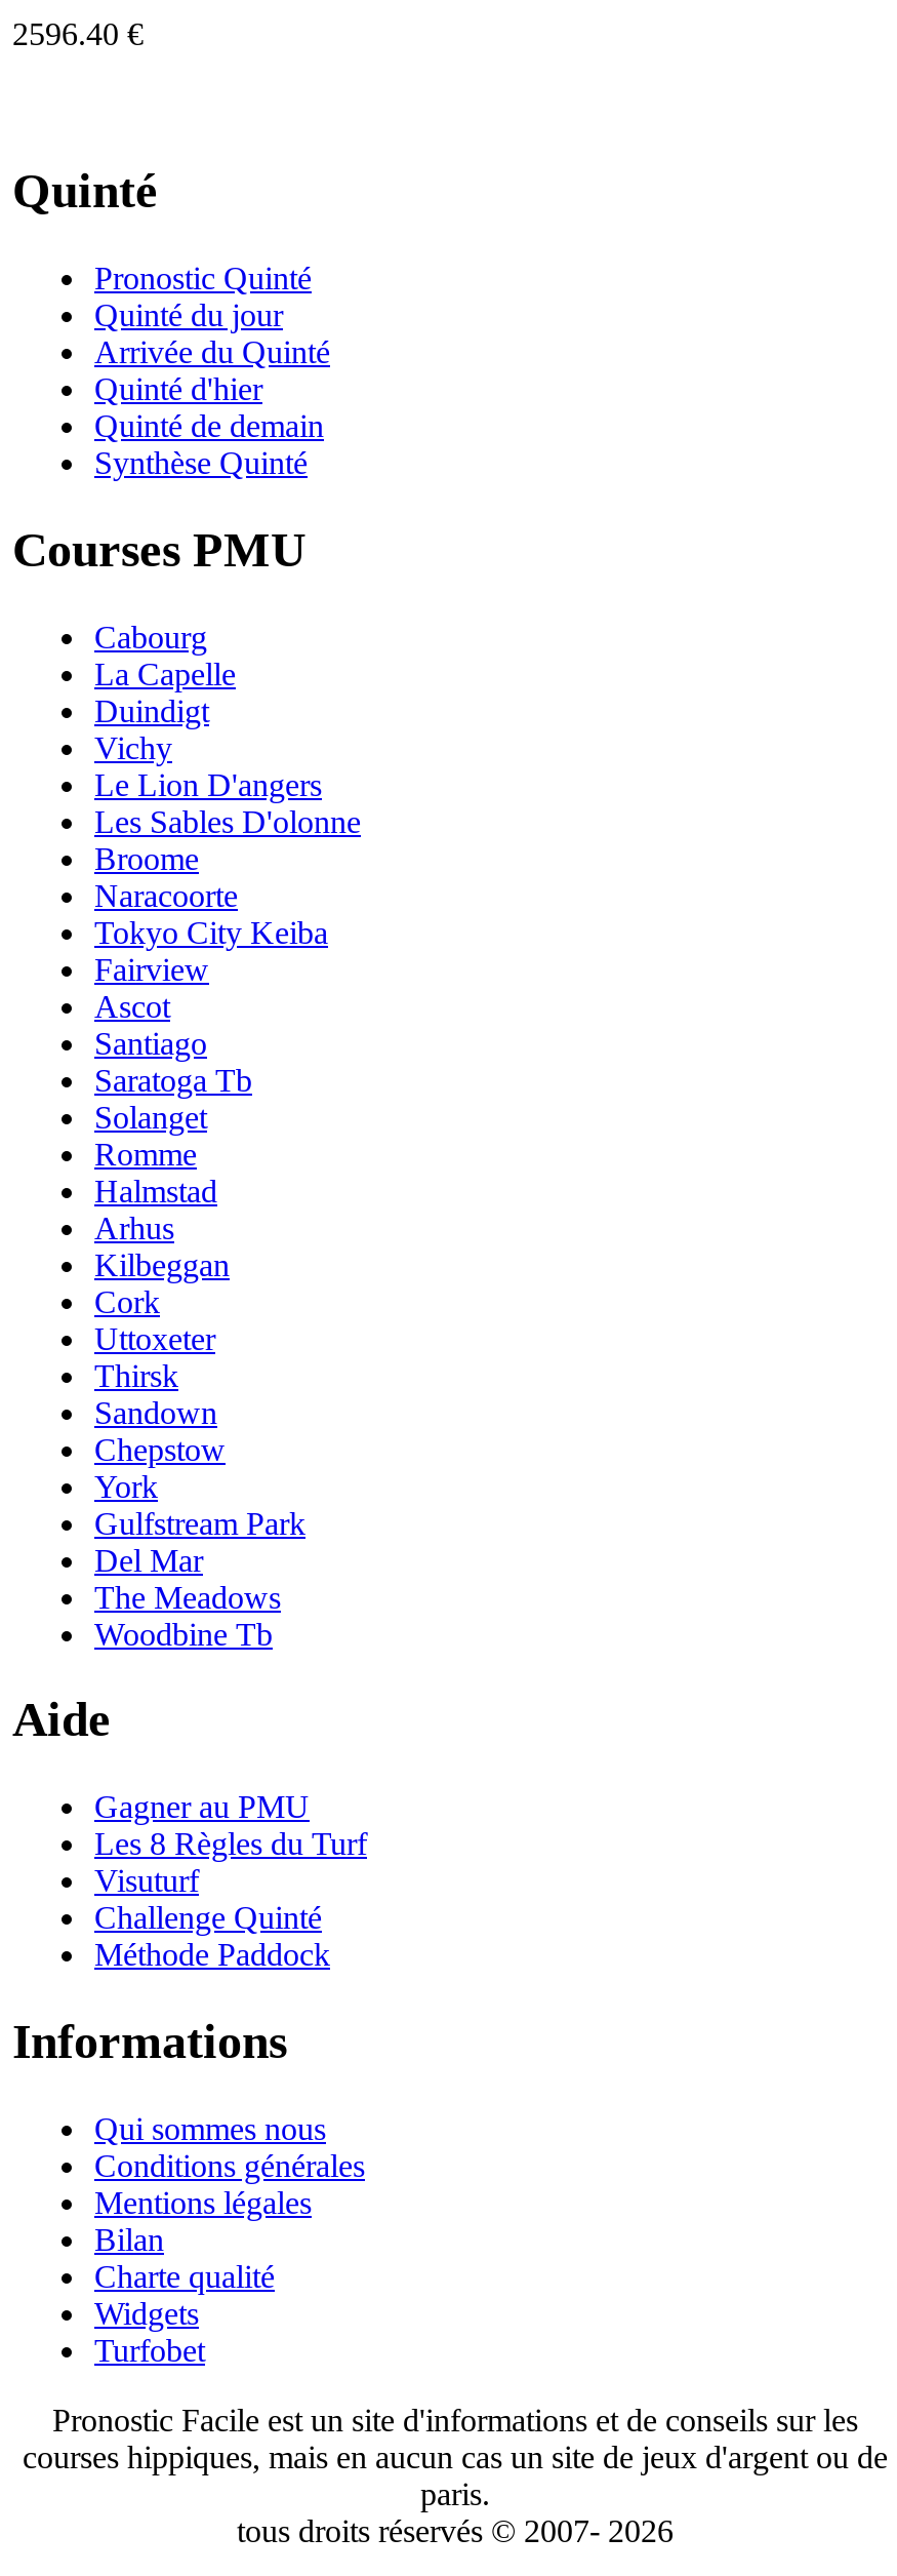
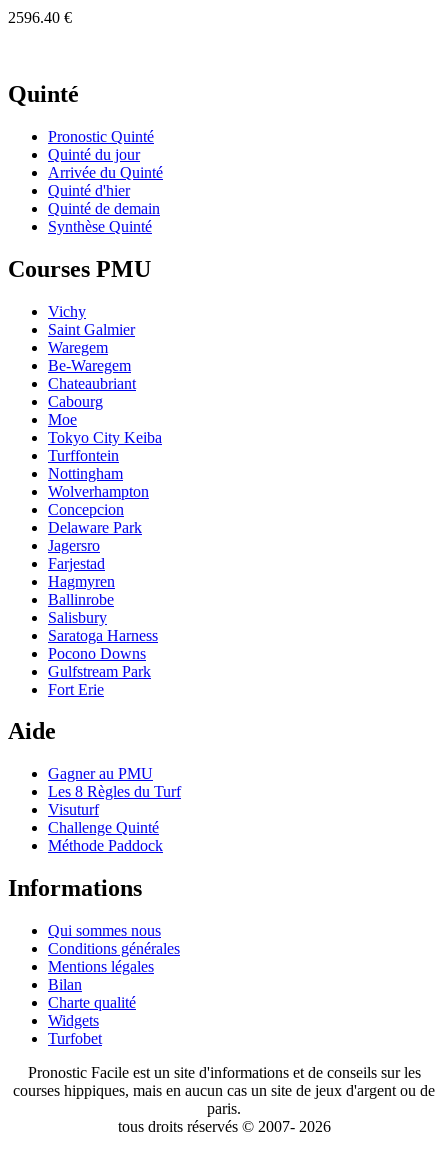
[94,619,236,728] Cabourg | La Capelle | Duindigt -> none
[94,767,361,912] Le Lion D'angers | Les Sables D'olonne | Broome | Naracoorte -> [48,321,136,428] Saint Galmier | Waregem | Be-Waregem | Chateaubriant | Cabourg | Moe
[94,951,252,1503] Fairview | Ascot | Santiago | Saratoga Tb | Solanget | Romme | Halmstad | Arhus | Kilbeggan | Cork | Uttoxeter | Thirsk | Sandown | Chepstow | York -> [48,447,158,662] Turffontein | Nottingham | Wolverhampton | Concepcion | Delaware Park | Jagersro | Farjestad | Hagmyren | Ballinrobe | Salisbury | Saratoga Harness | Pocono Downs
[94,1542,281,1651] Del Mar | The Meadows | Woodbine Tb -> [48,681,104,698] Fort Erie

